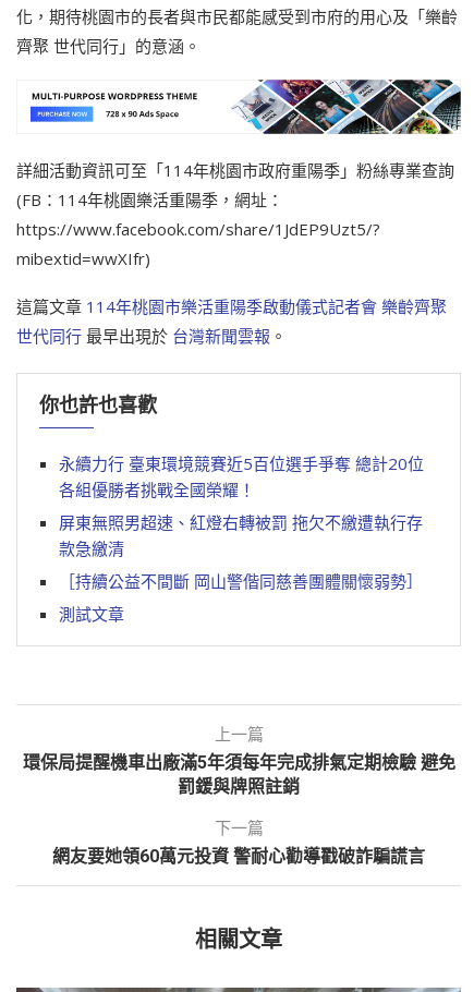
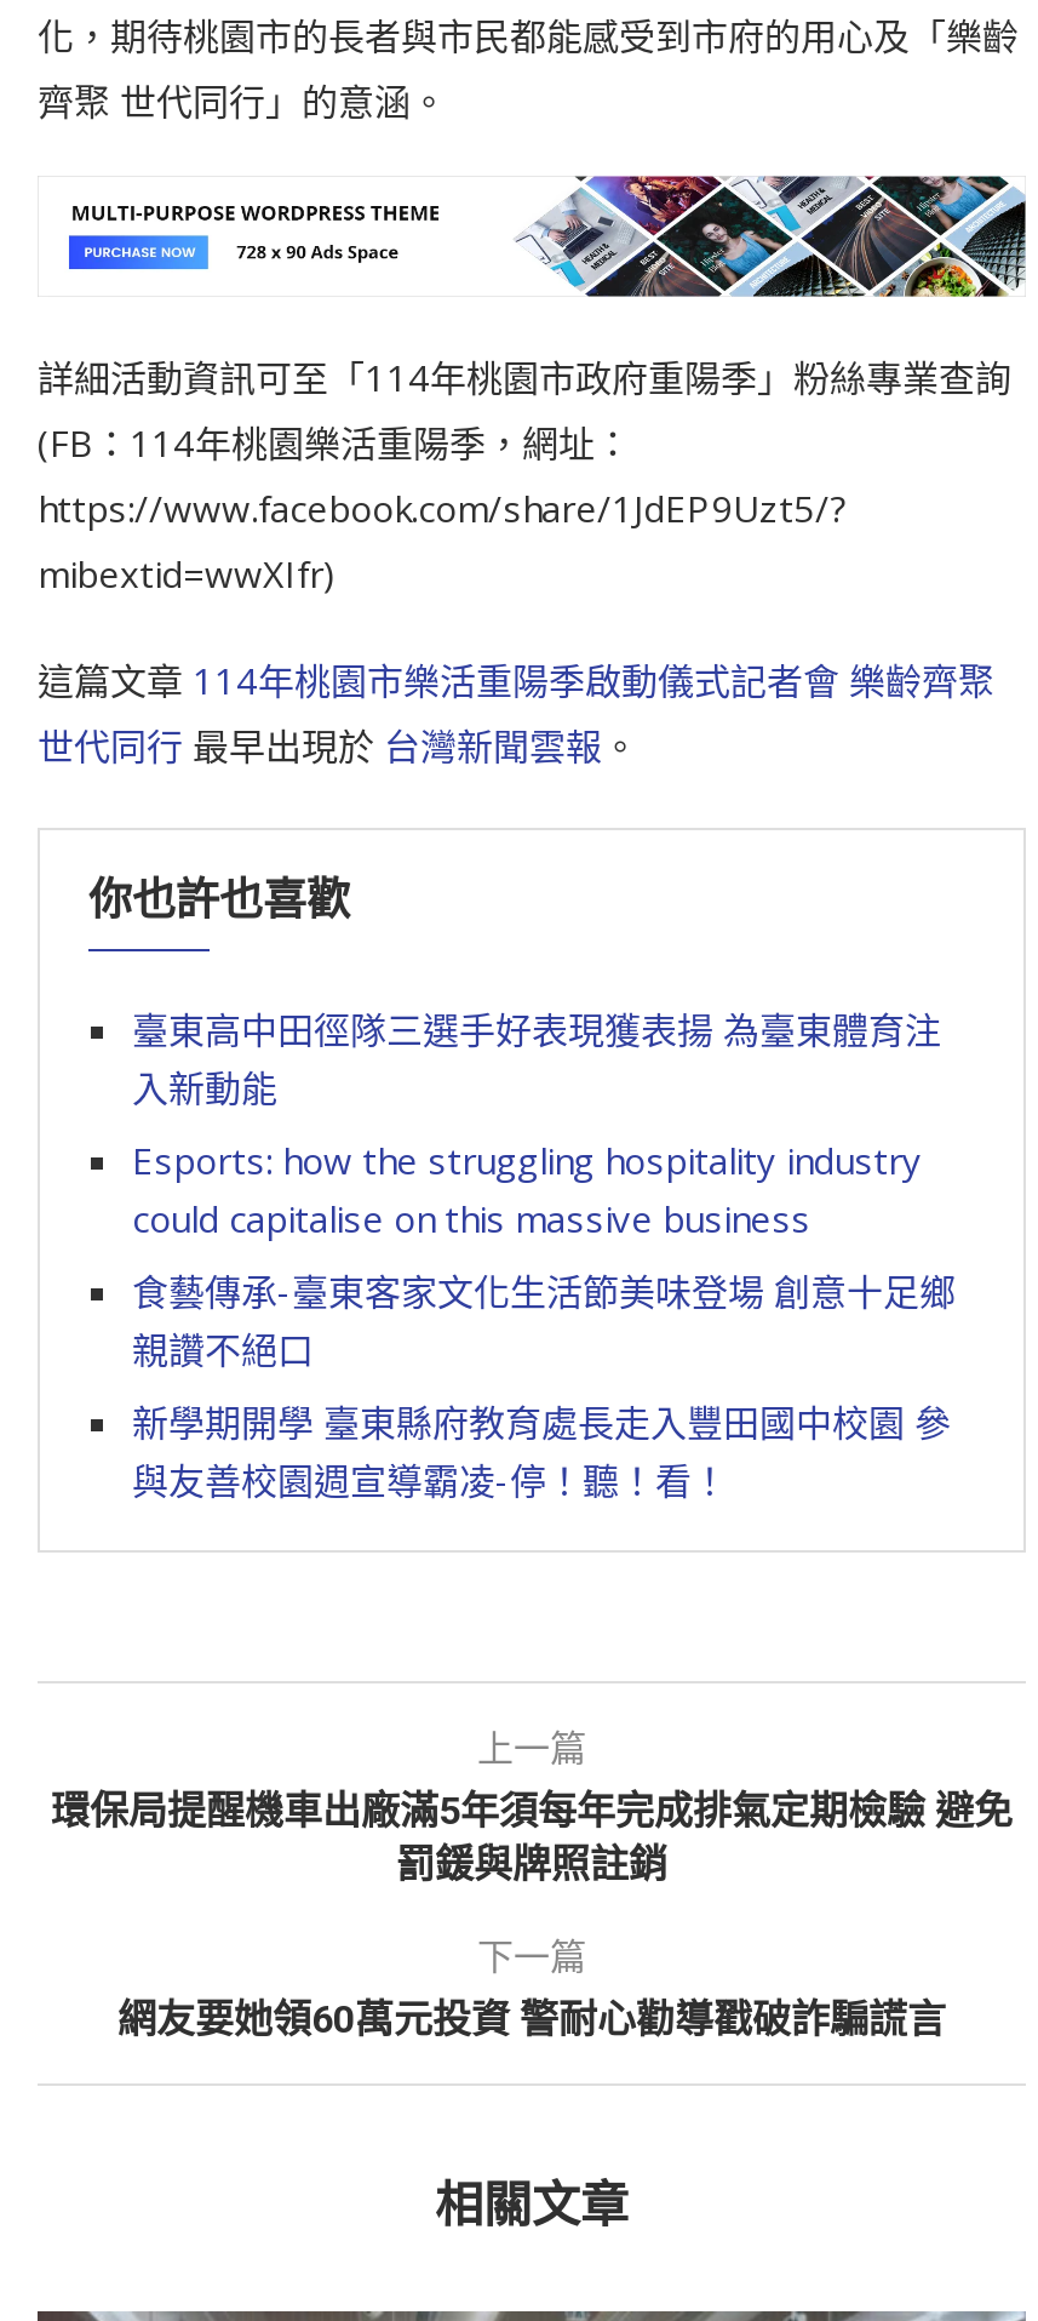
[59,453,424,501] 永續力行 臺東環境競賽近5百位選手爭奪 總計20位 | 各組優勝者挑戰全國榮耀！ -> [132,1006,941,1112] 臺東高中田徑隊三選手好表現獲表揚 為臺東體育注 | 入新動能
[59,512,423,560] 屏東無照男超速、紅燈右轉被罰 拖欠不繳遭執行存 | 款急繳清 -> [132,1137,922,1243] Esports: how the struggling hospitality industry | could capitalise on this massive business
[59,571,423,592] ［持續公益不間斷 岡山警偕同慈善團體關懷弱勢］ -> [132,1268,956,1374] 食藝傳承-臺東客家文化生活節美味登場 創意十足鄉 | 親讚不絕口
[59,603,124,625] 測試文章 -> [132,1398,951,1505] 新學期開學 臺東縣府教育處長走入豐田國中校園 參 | 與友善校園週宣導霸凌-停！聽！看！

